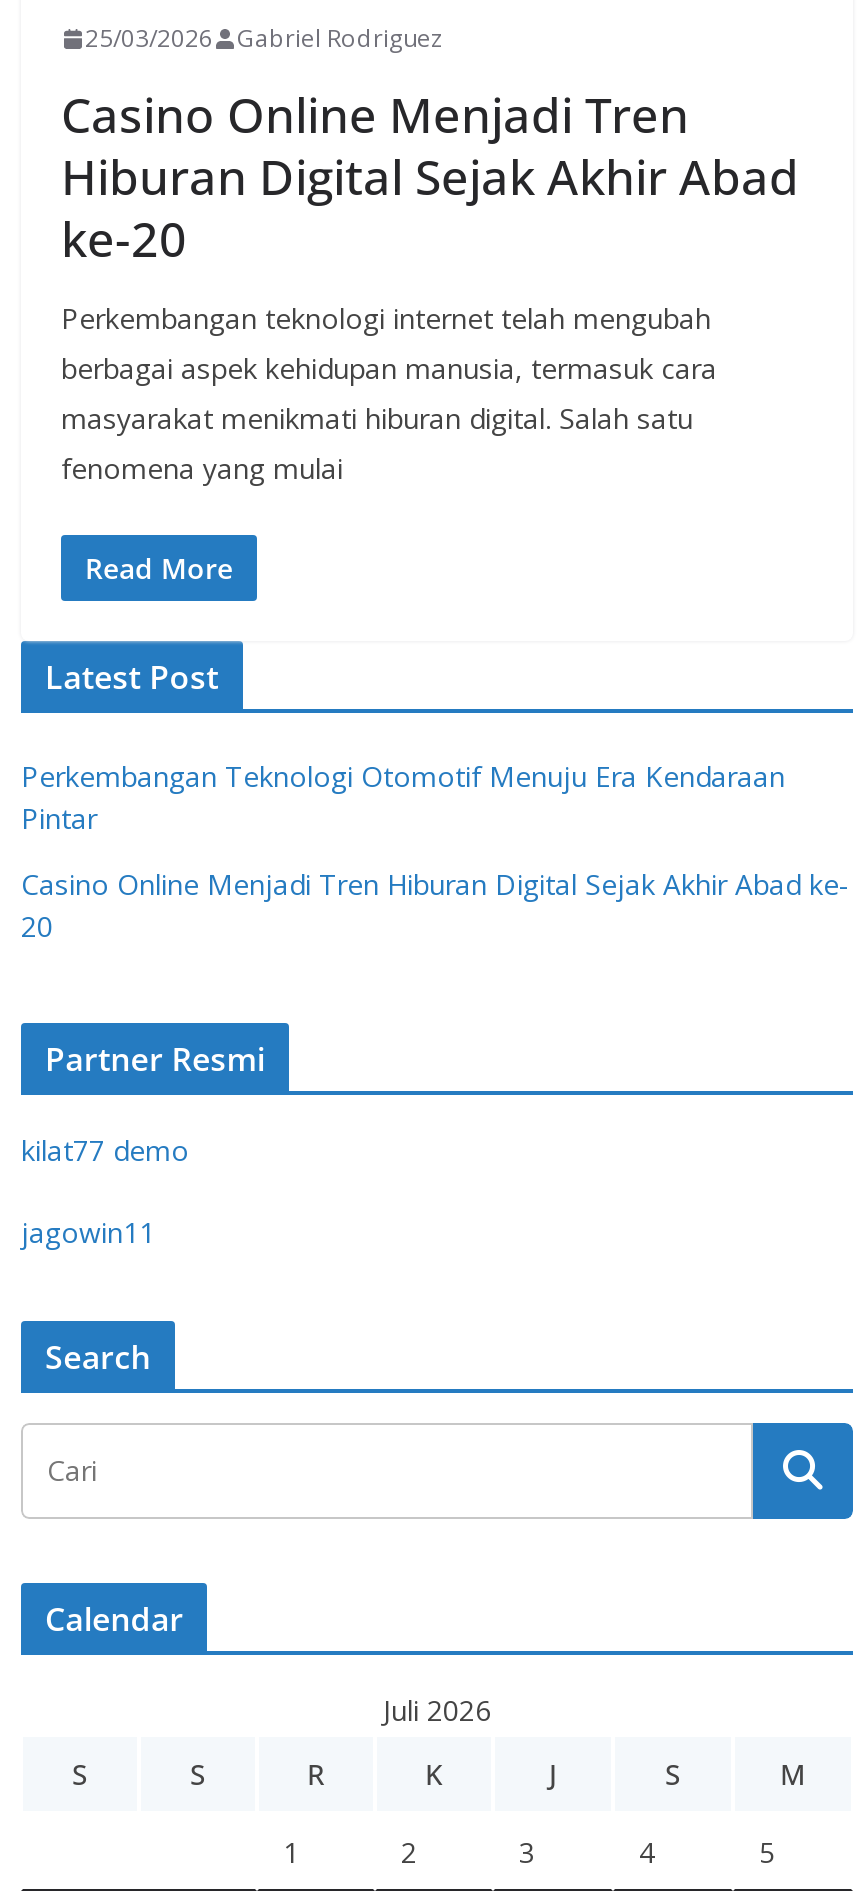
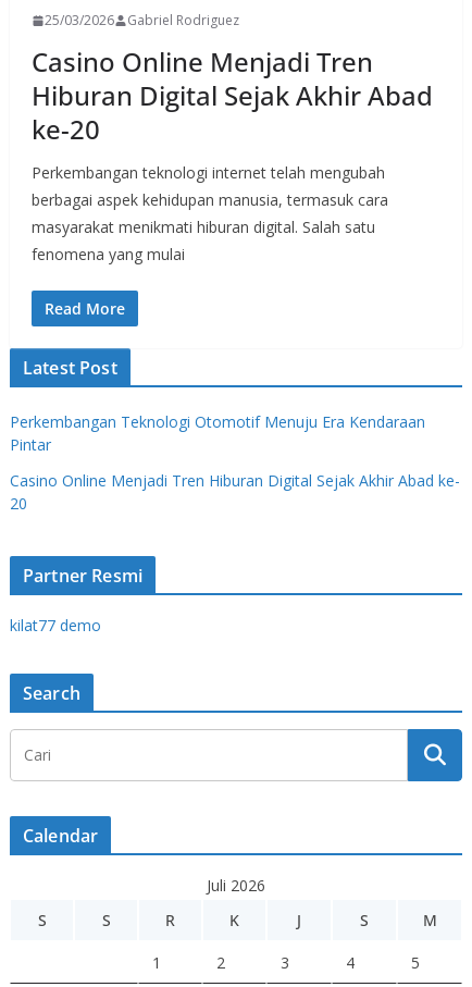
[21,1213,155,1251] jagowin11 -> none

